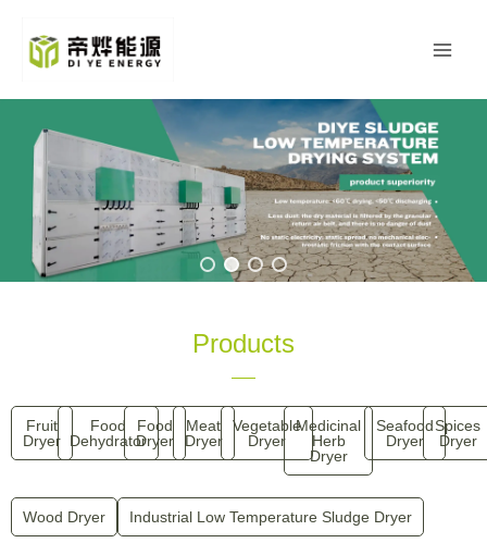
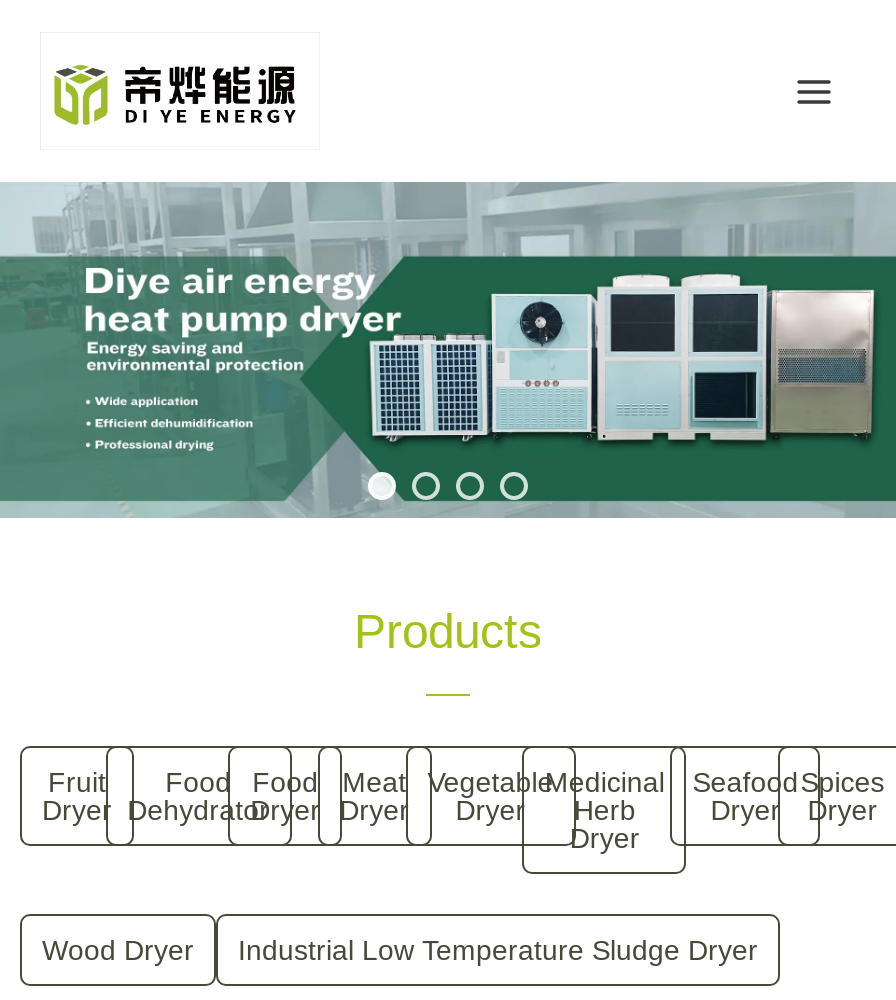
[3,98,484,283] [image] -> [6,182,890,518] [image]

